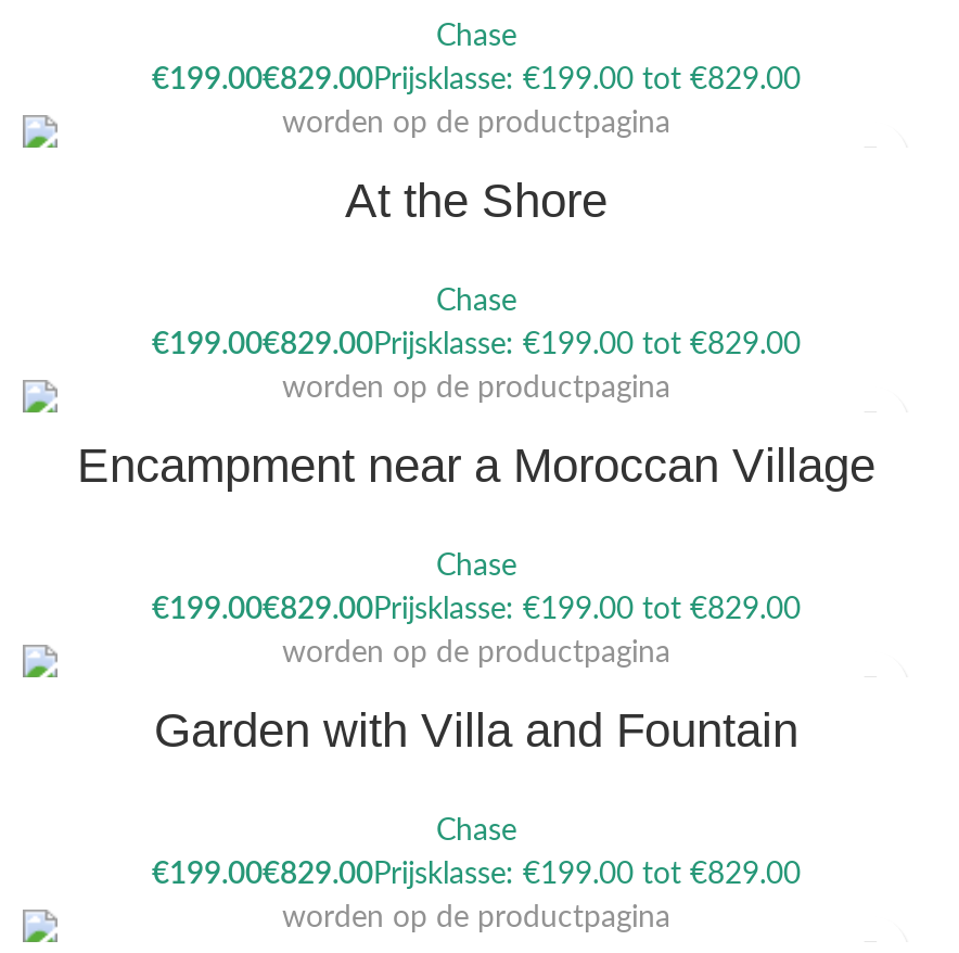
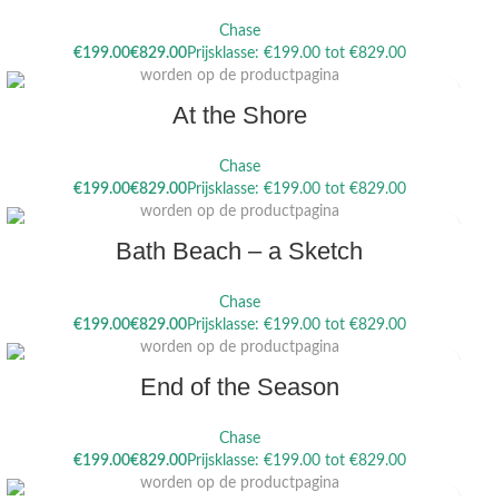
[77,440,875,494] Encampment near a Moroccan Village -> [116,238,363,266] Bath Beach – a Sketch
[154,704,798,759] Garden with Villa and Fountain -> [140,374,339,401] End of the Season

